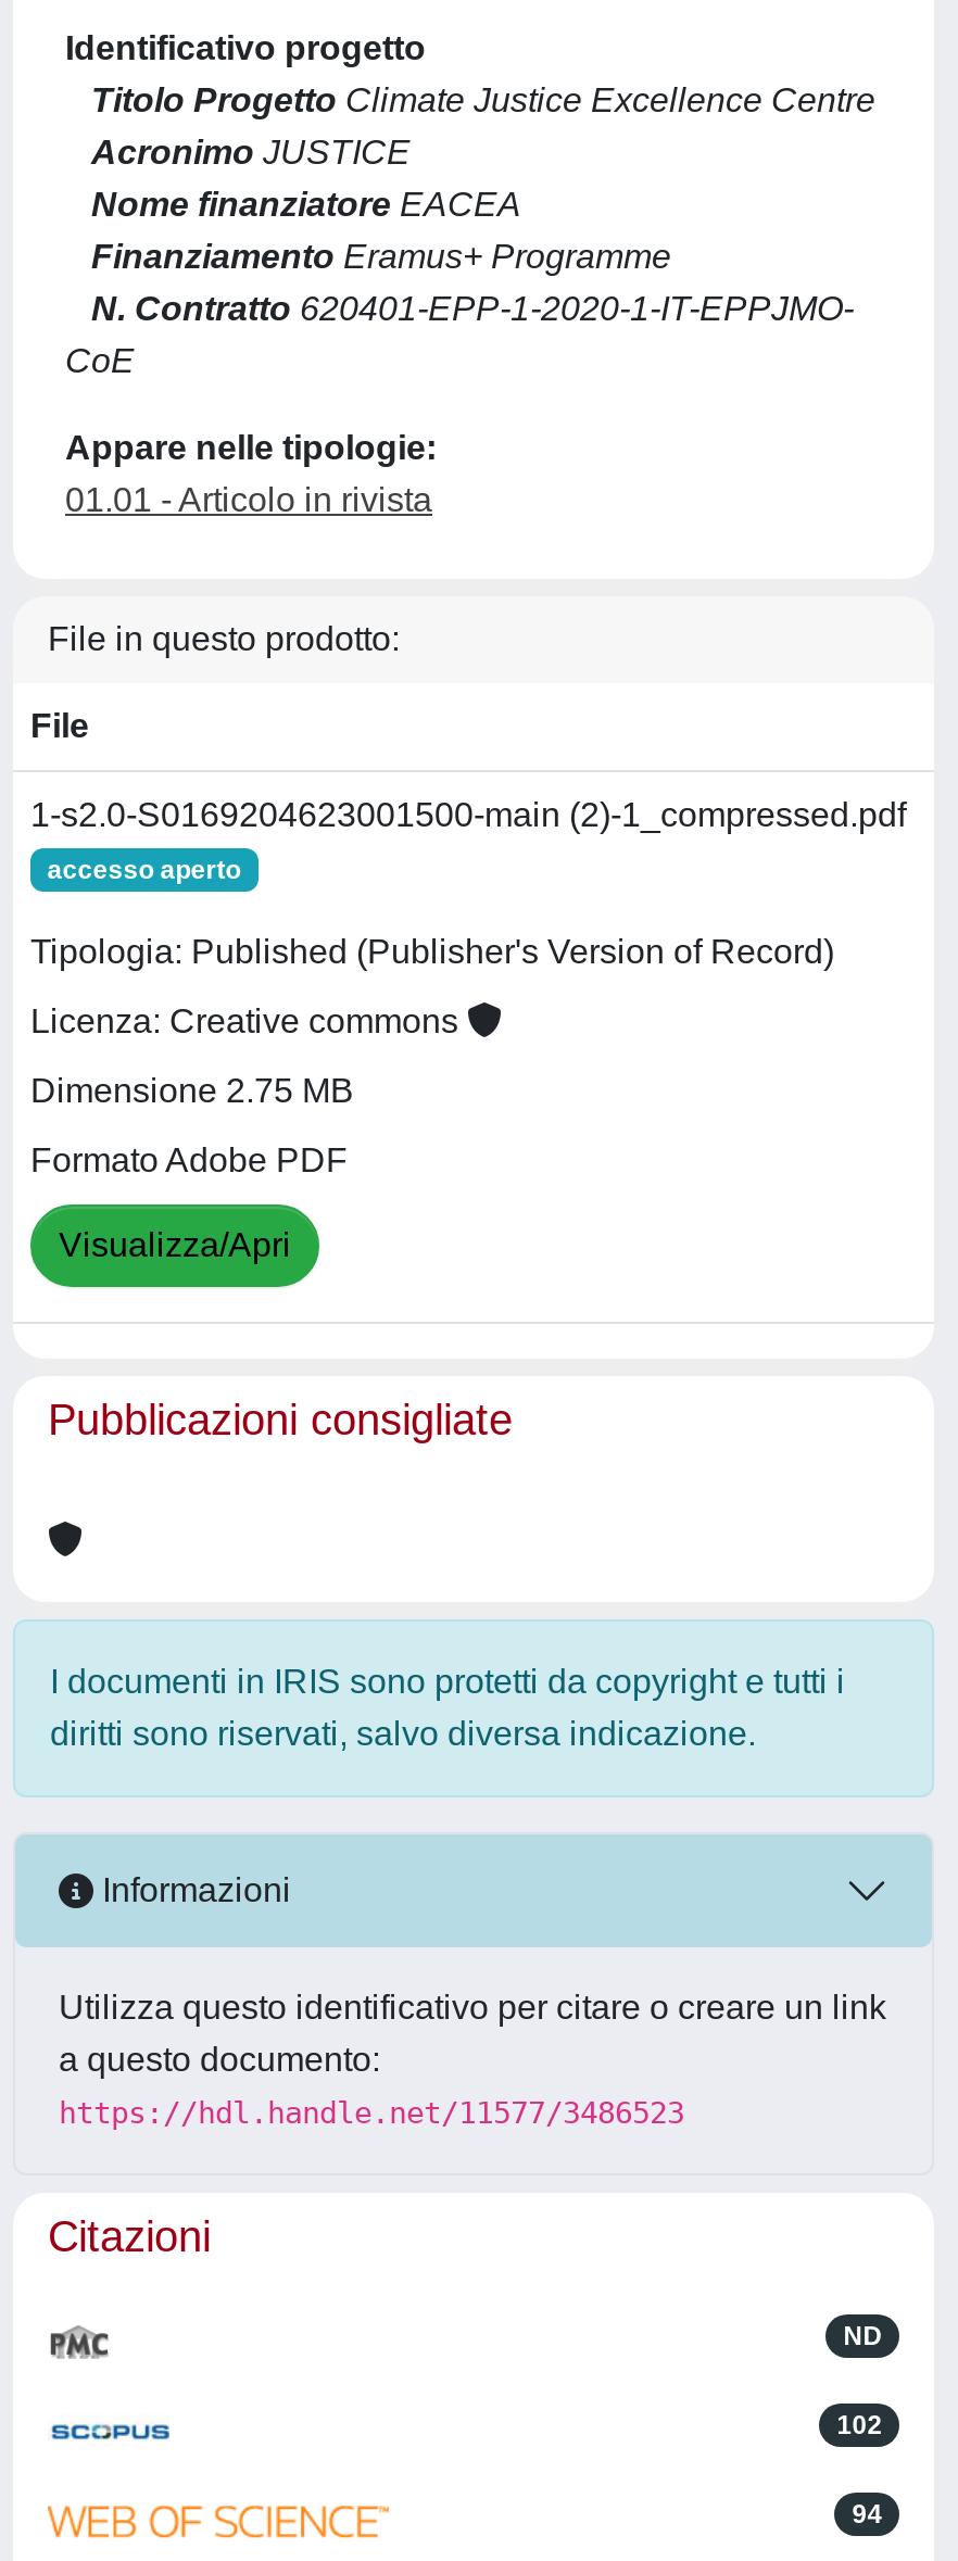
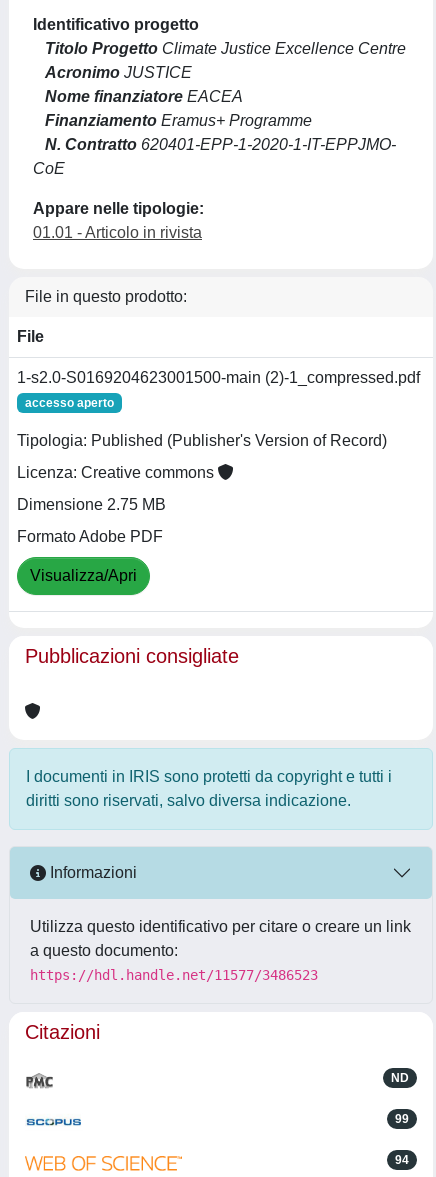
[837,2410,882,2441] 102 -> [395,1112,409,1126] 99

